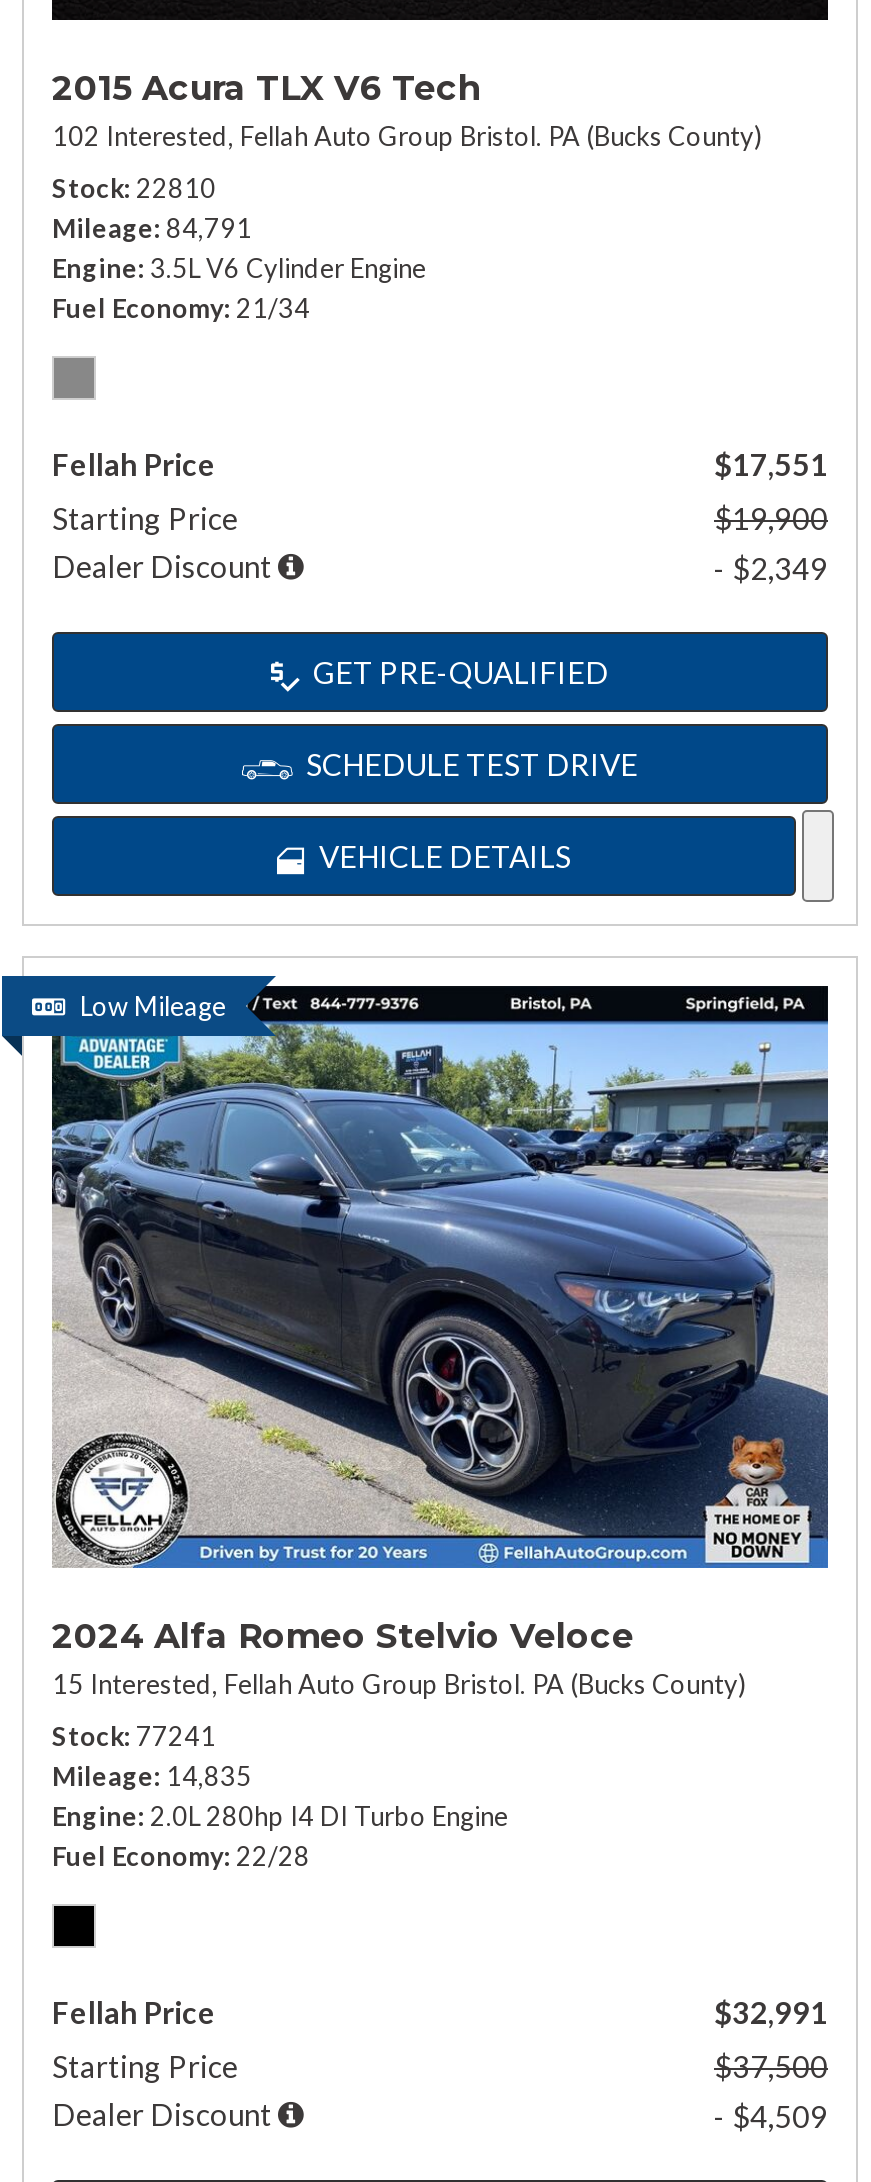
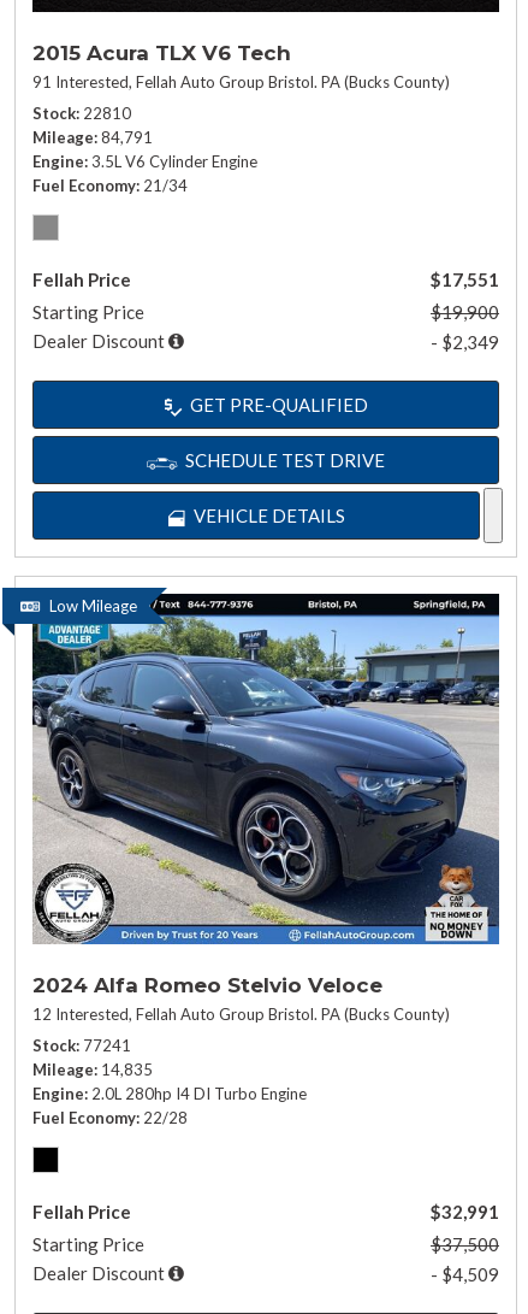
[52,120,762,152] 102 Interested, Fellah Auto Group Bristol. PA (Bucks County) -> [32,72,450,92] 91 Interested, Fellah Auto Group Bristol. PA (Bucks County)
[52,1668,746,1700] 15 Interested, Fellah Auto Group Bristol. PA (Bucks County) -> [32,1004,450,1024] 12 Interested, Fellah Auto Group Bristol. PA (Bucks County)

